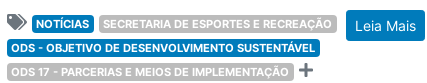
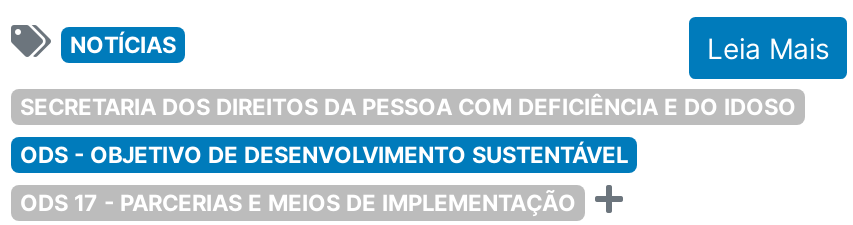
[103,16,332,30] SECRETARIA DE ESPORTES E RECREAÇÃO -> [20,92,796,120] SECRETARIA DOS DIREITOS DA PESSOA COM DEFICIÊNCIA E DO IDOSO

